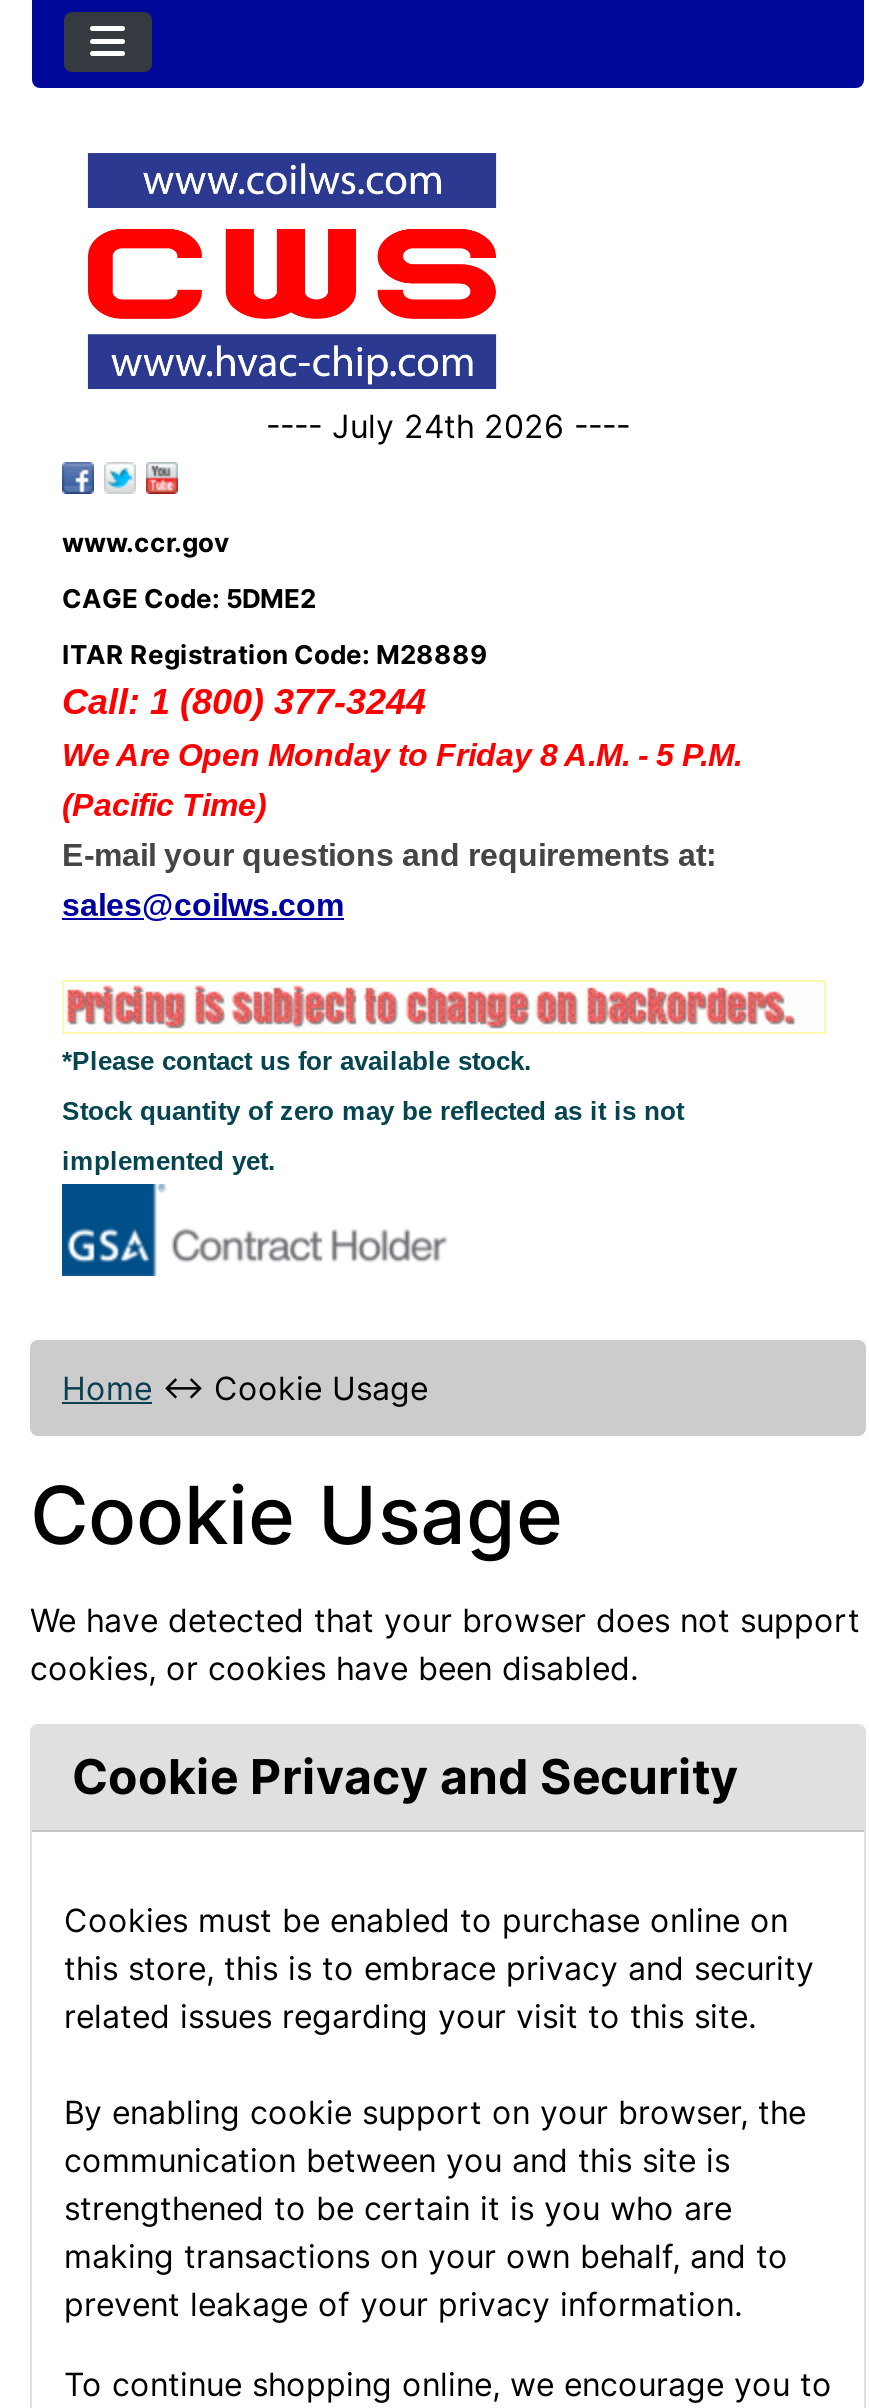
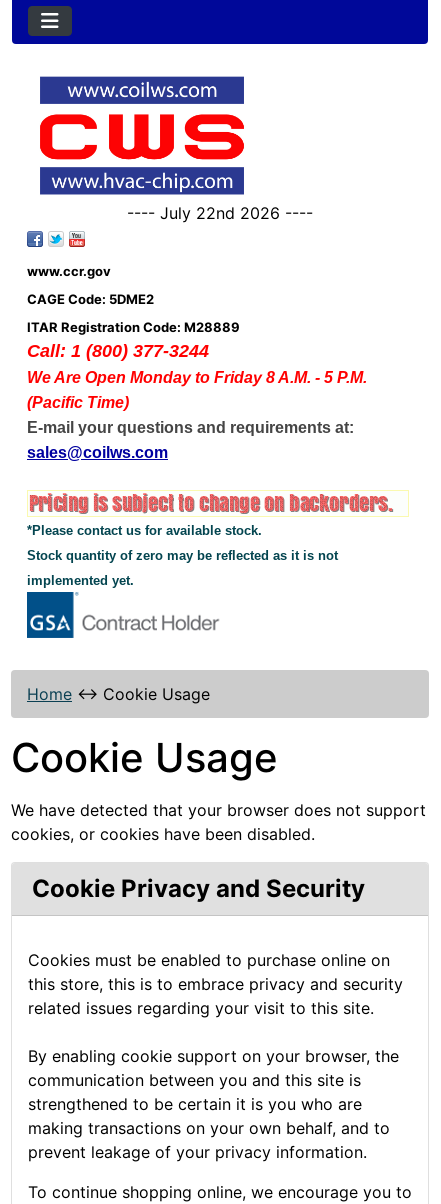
[266,407,630,447] ---- July 24th 2026 ---- -> [127,203,313,223] ---- July 22nd 2026 ----

